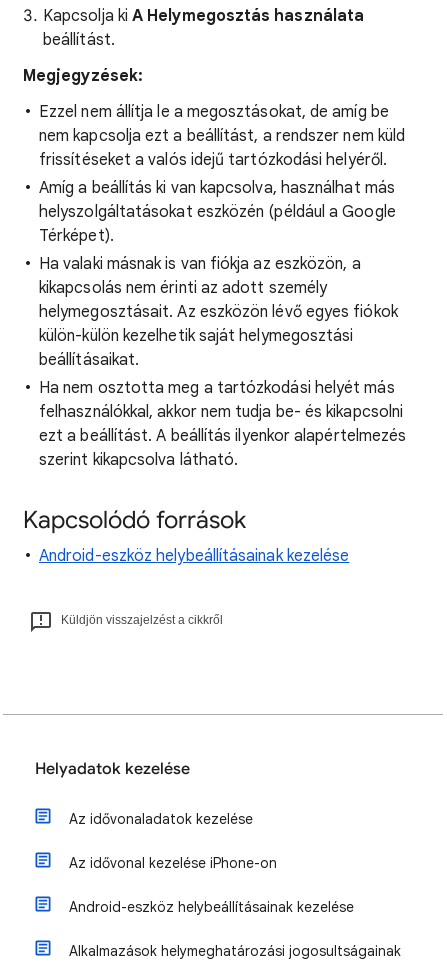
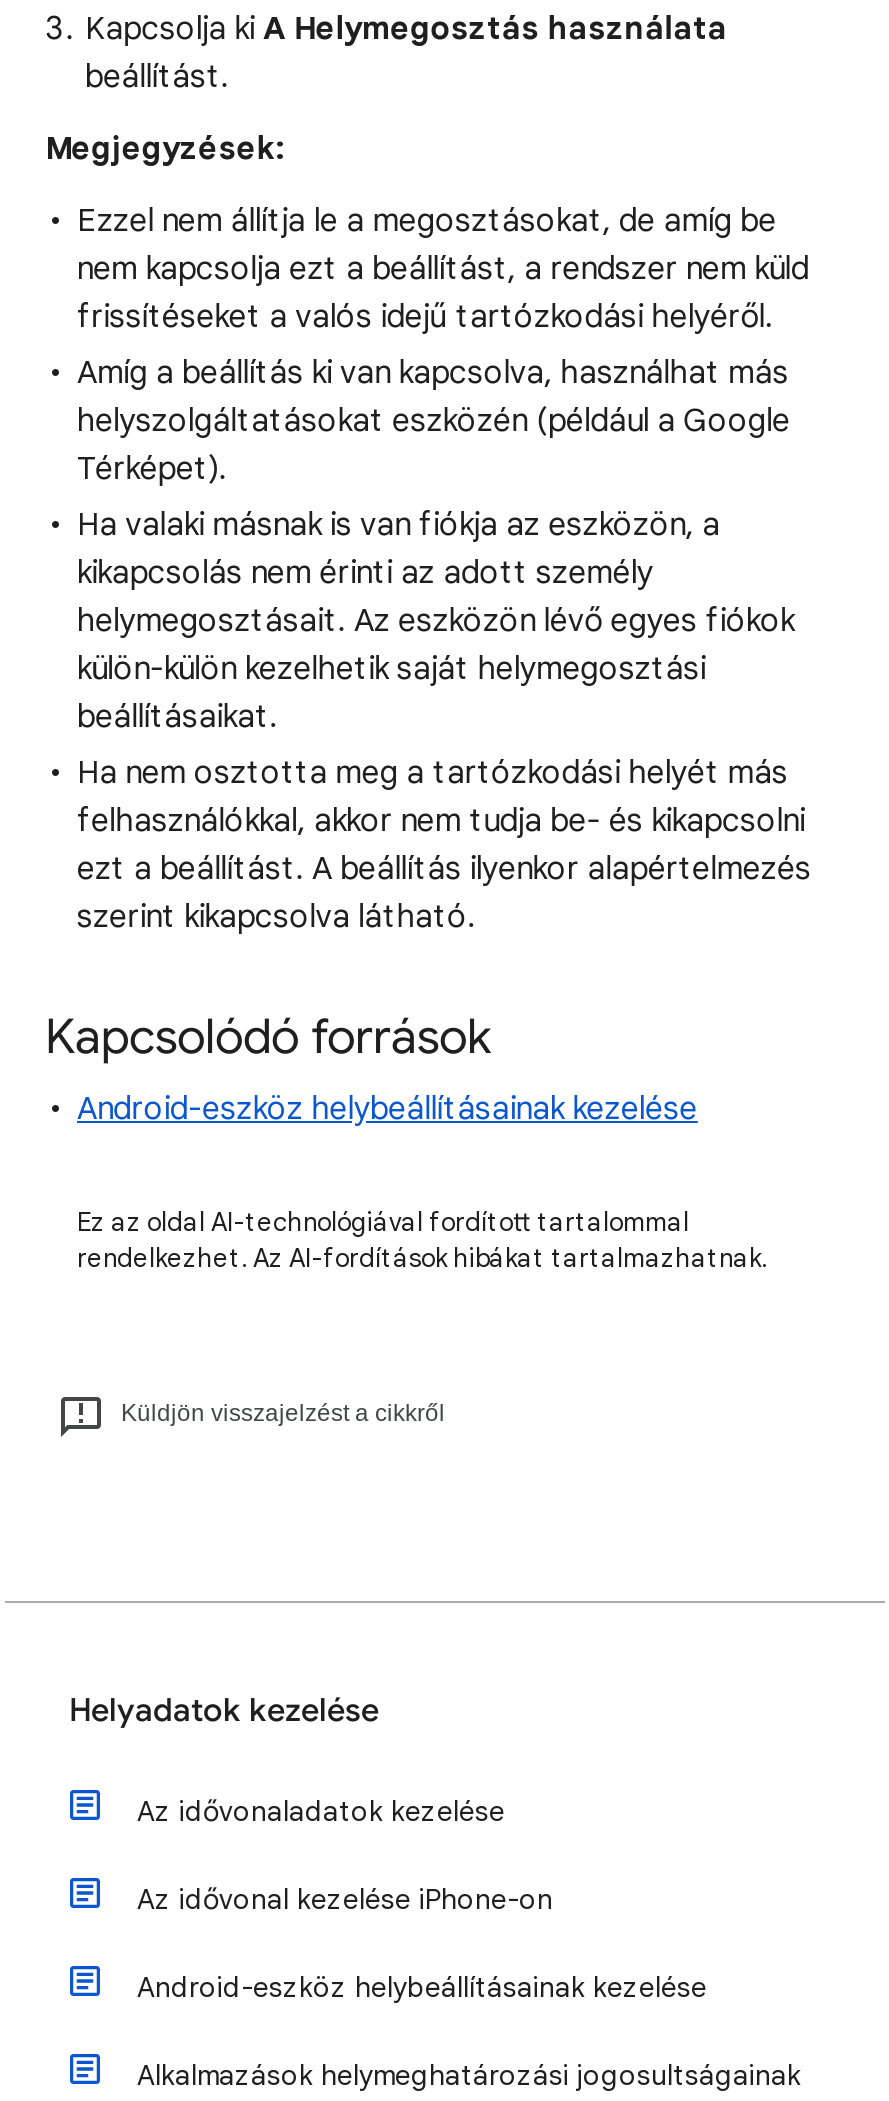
none -> [77,1205,767,1275] Ez az oldal AI-technológiával fordított tartalommal | rendelkezhet. Az AI-fordítások hibákat tartalmazhatnak.

